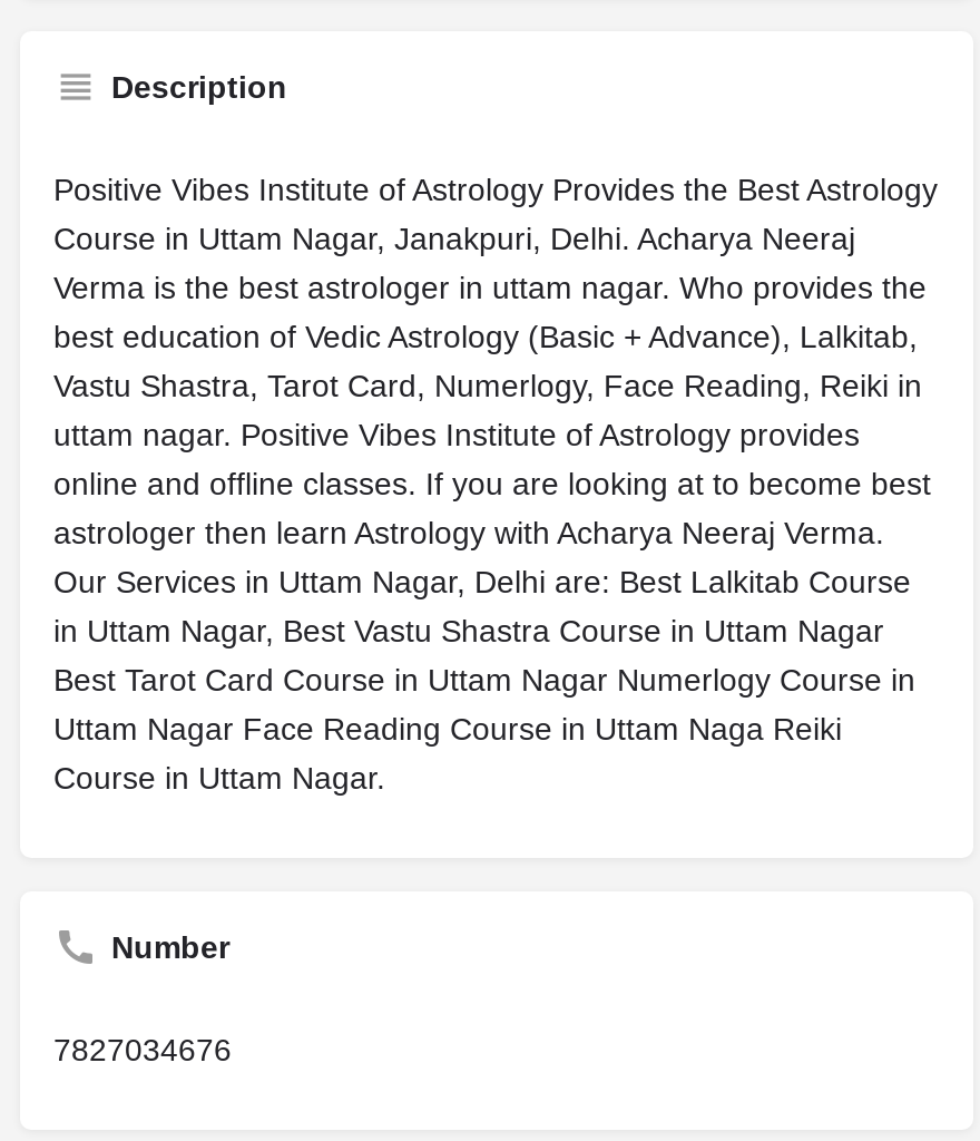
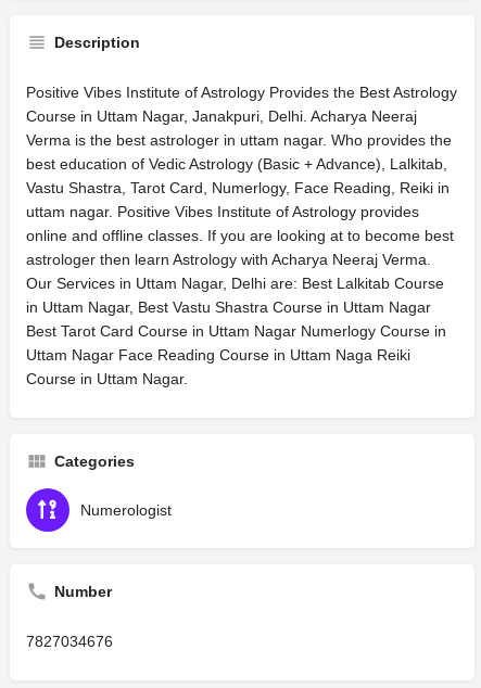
none -> [25,452,172,533] [image] | Categories | Numerologist

